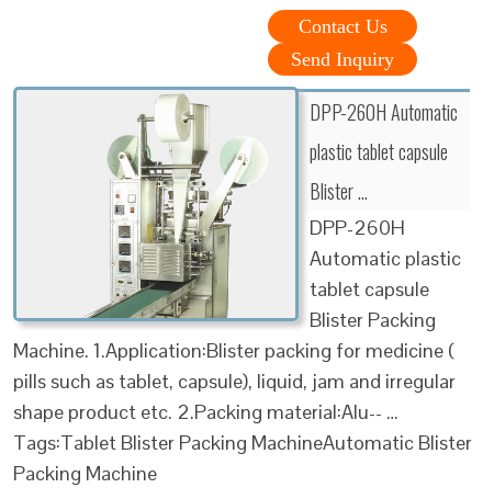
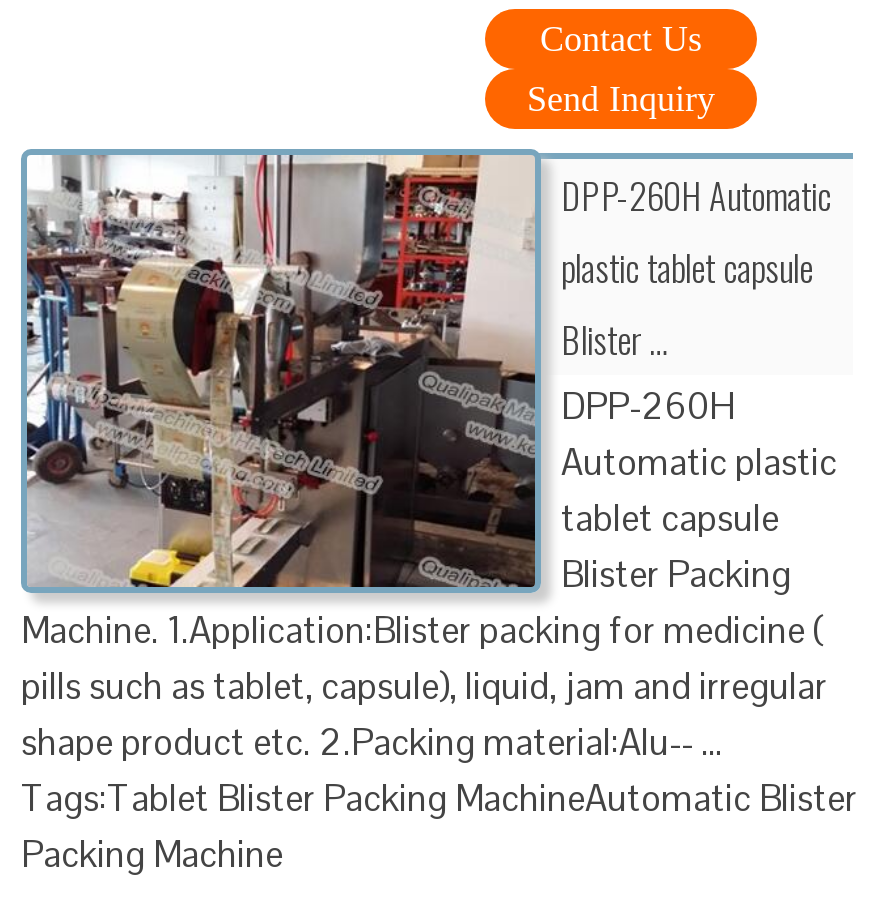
[13,90,301,333] [image] -> [19,153,547,601] [image]

